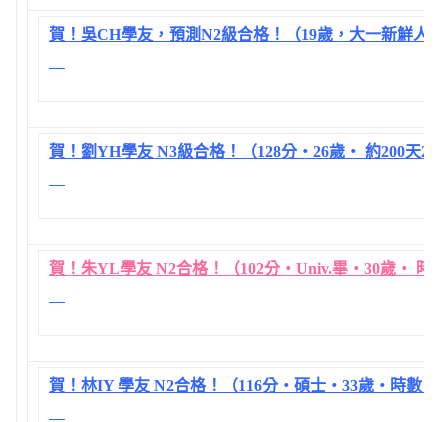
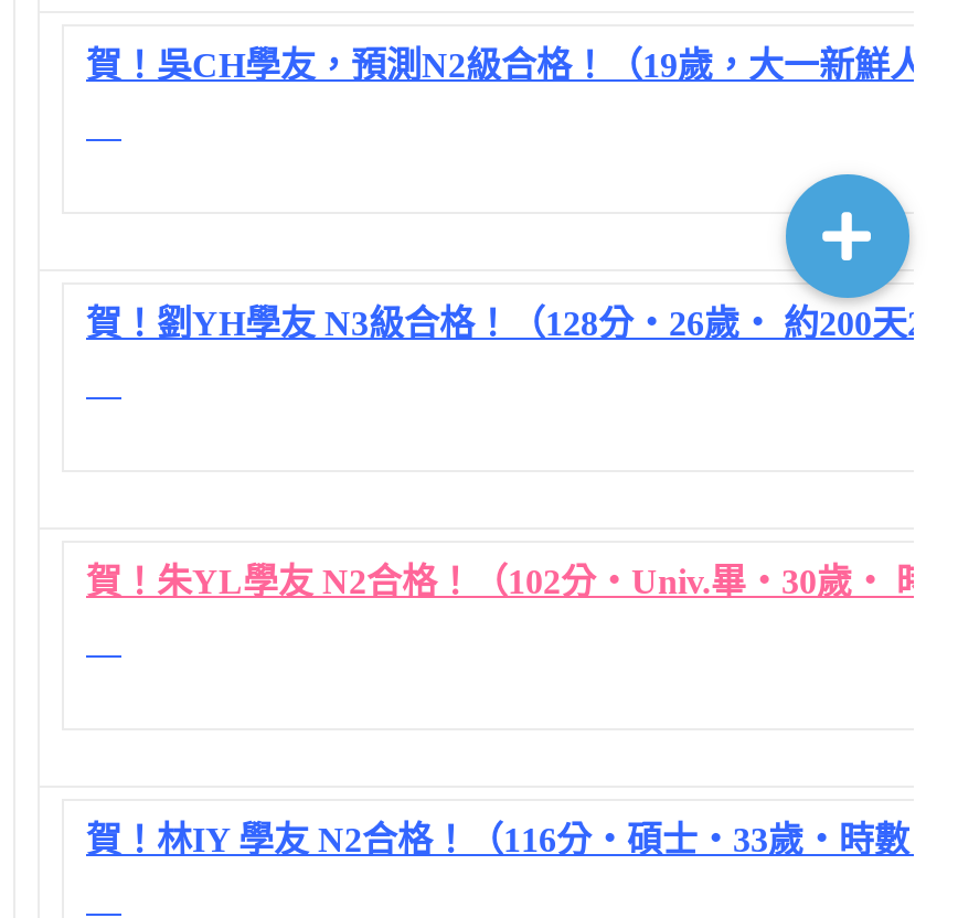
none -> [781,172,914,300] [image]

